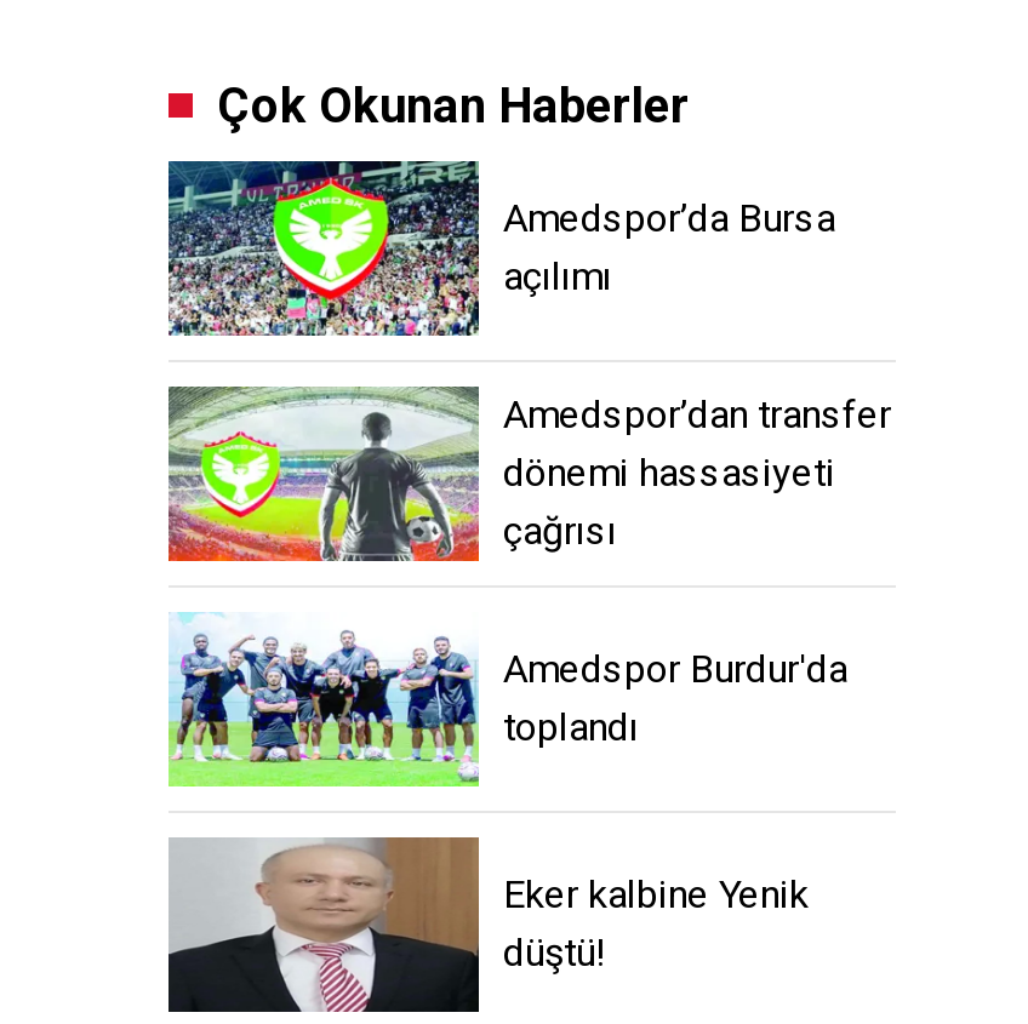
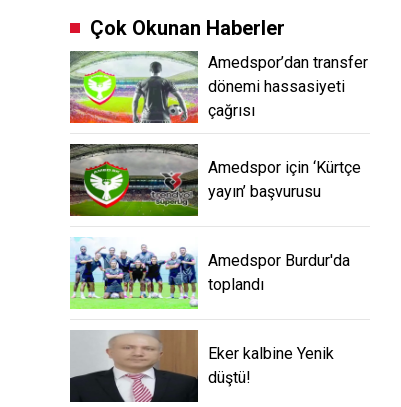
[166,159,835,338] [image] | Amedspor’da Bursa | açılımı -> none
moved [164,382,891,566] -> [68,49,368,125]: [image] | Amedspor’dan transfer | dönemi hassasiyeti | çağrısı
none -> [69,143,361,217] [image] | Amedspor için ‘Kürtçe | yayın’ başvurusu

